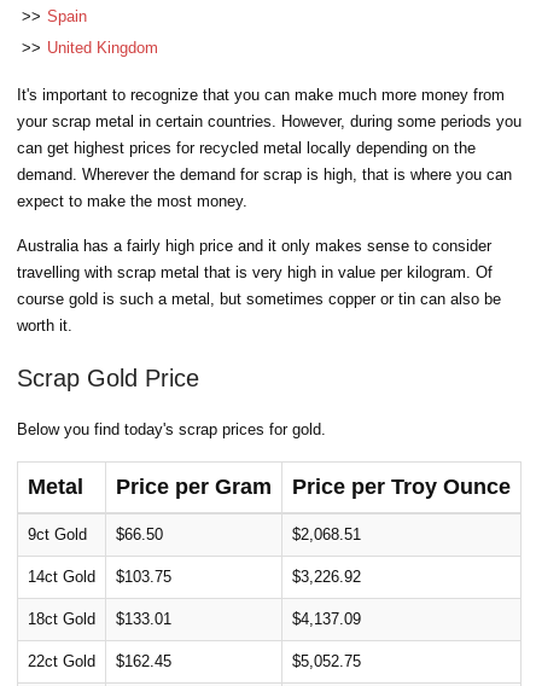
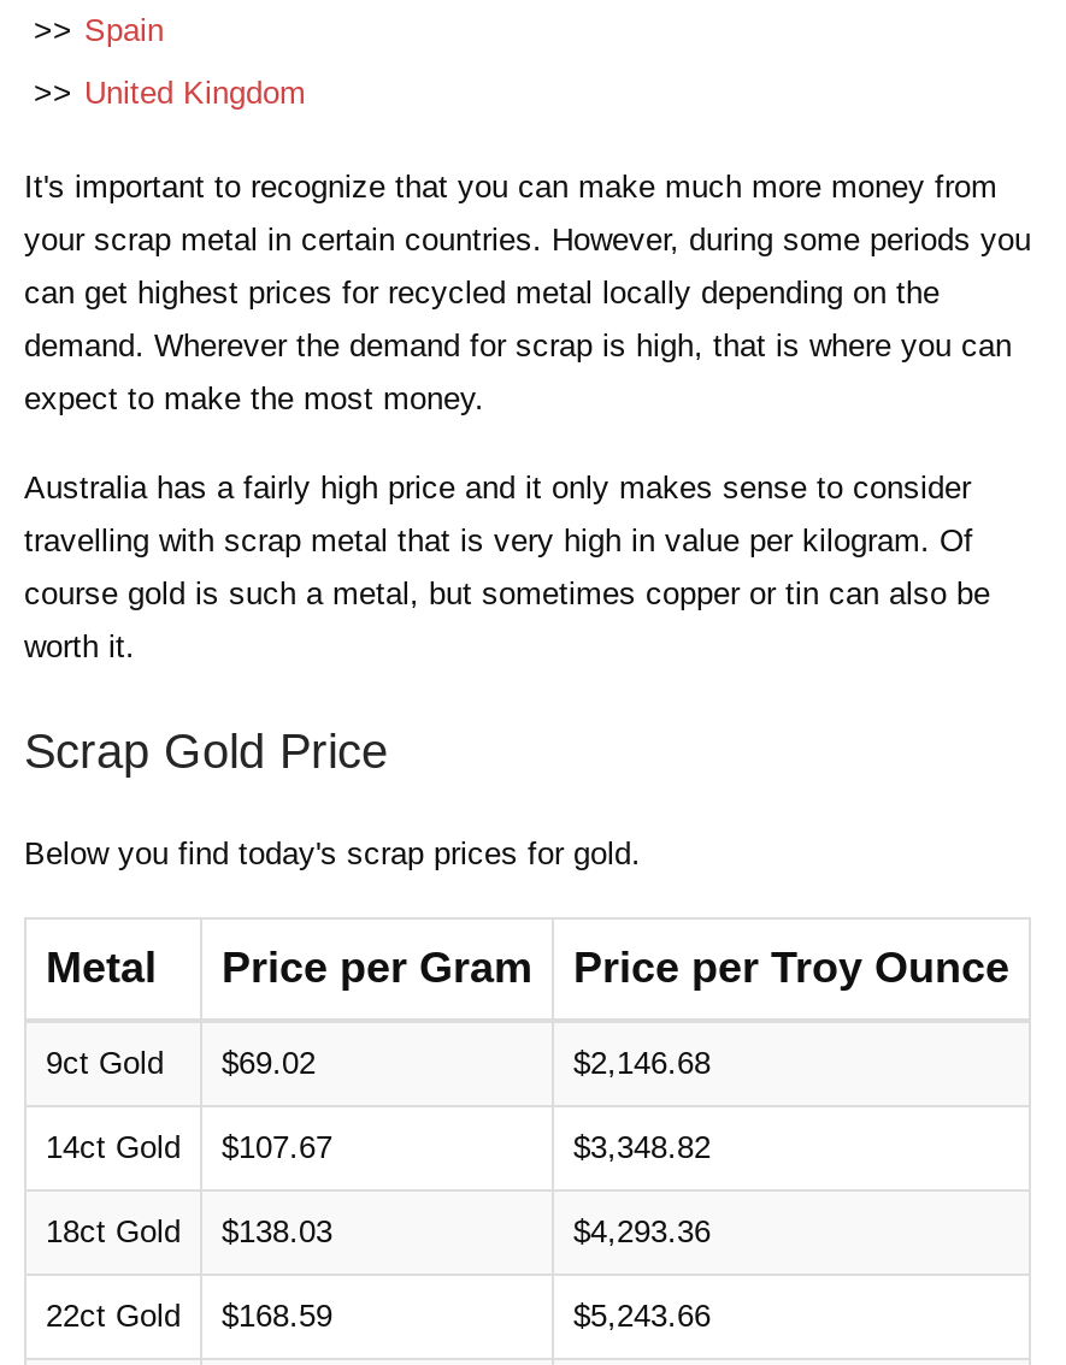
[28,525,163,543] 9ct Gold $66.50 -> [46,1045,316,1081] 9ct Gold $69.02
[292,525,361,543] $2,068.51 -> [573,1045,711,1081] $2,146.68
[28,568,171,586] 14ct Gold $103.75 -> [46,1129,332,1165] 14ct Gold $107.67
[292,568,361,586] $3,226.92 -> [573,1129,711,1165] $3,348.82
[28,610,171,628] 18ct Gold $133.01 -> [46,1213,332,1249] 18ct Gold $138.03
[292,610,361,628] $4,137.09 -> [573,1213,711,1249] $4,293.36
[28,652,171,670] 22ct Gold $162.45 -> [46,1298,332,1334] 22ct Gold $168.59
[292,652,361,670] $5,052.75 -> [573,1298,711,1334] $5,243.66

